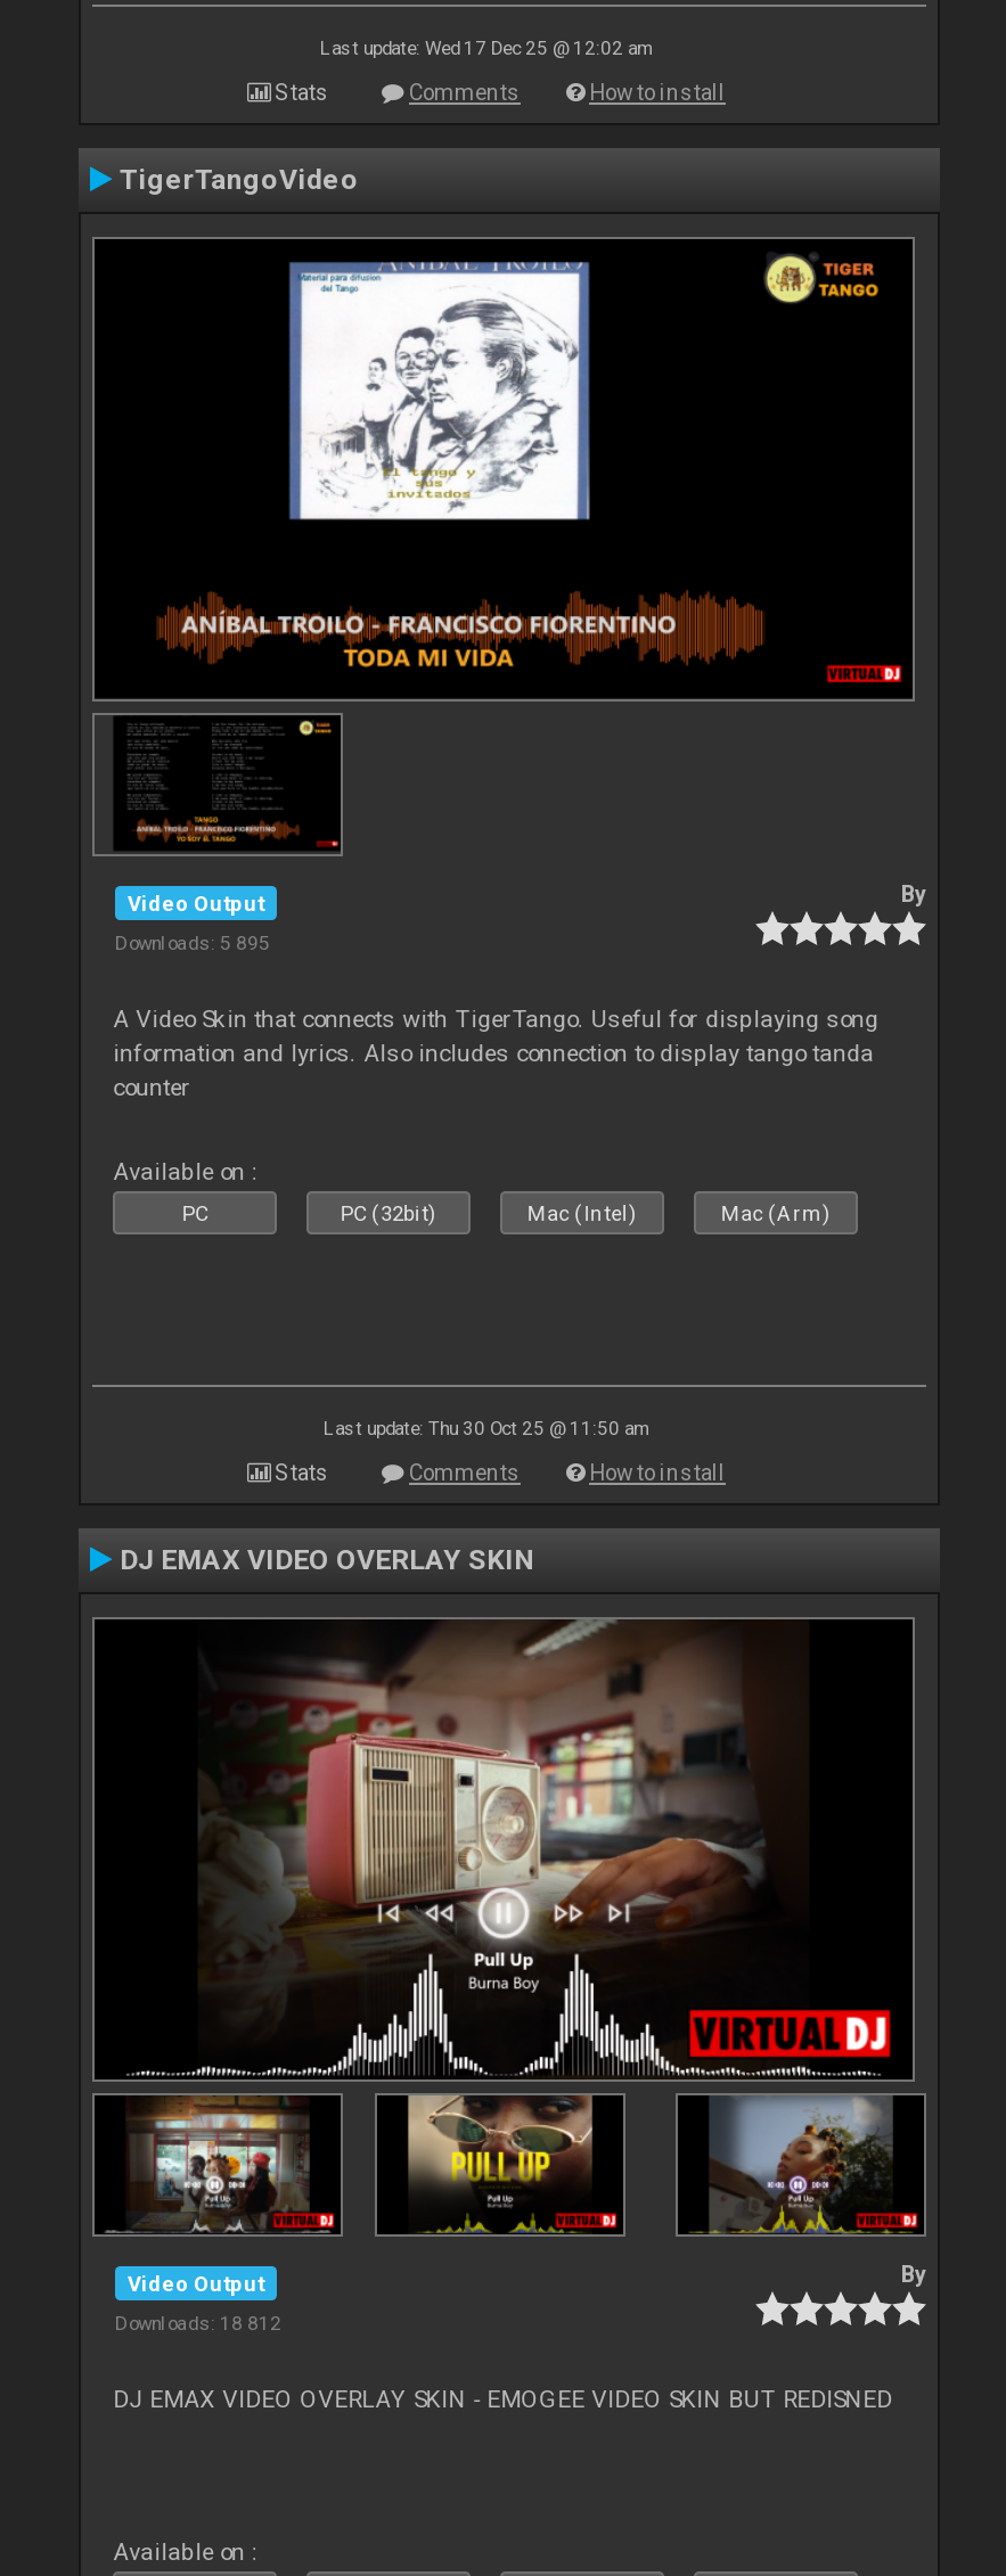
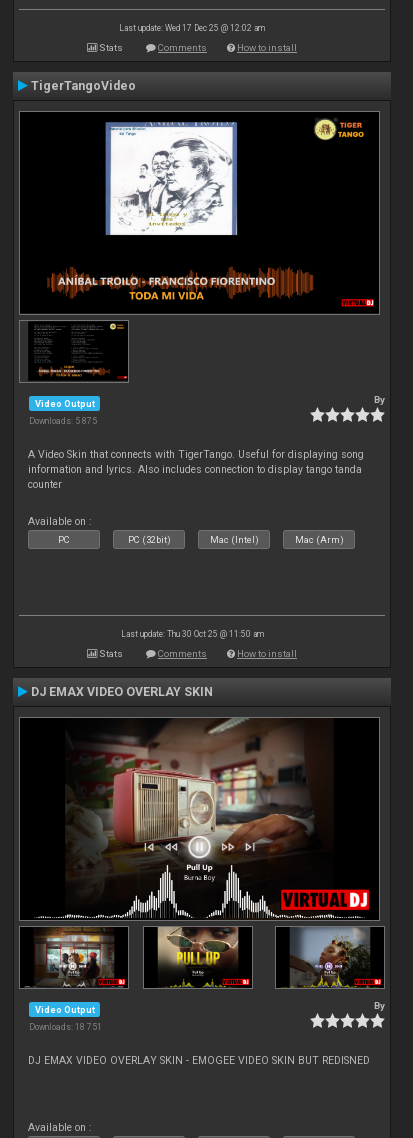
[115,933,270,955] Downloads: 5 895 -> [29,416,97,426] Downloads: 5 875
[115,2313,281,2336] Downloads: 18 812 -> [29,1022,102,1032] Downloads: 18 751

